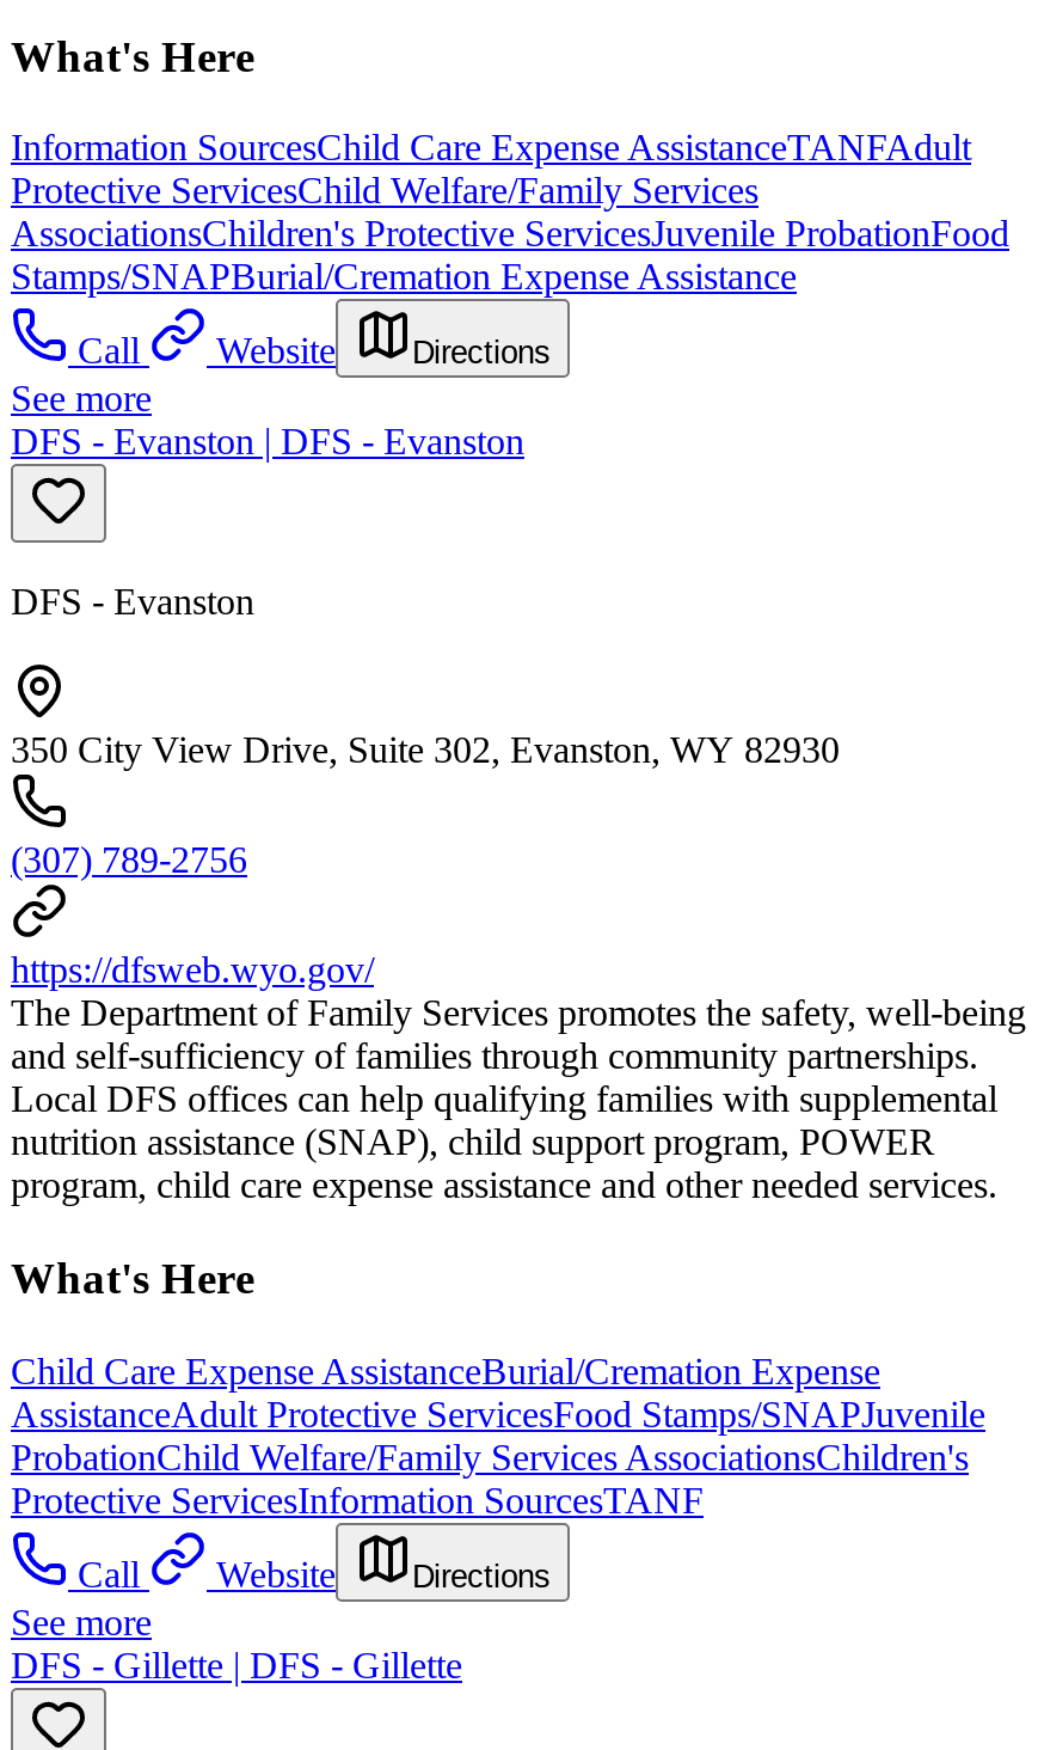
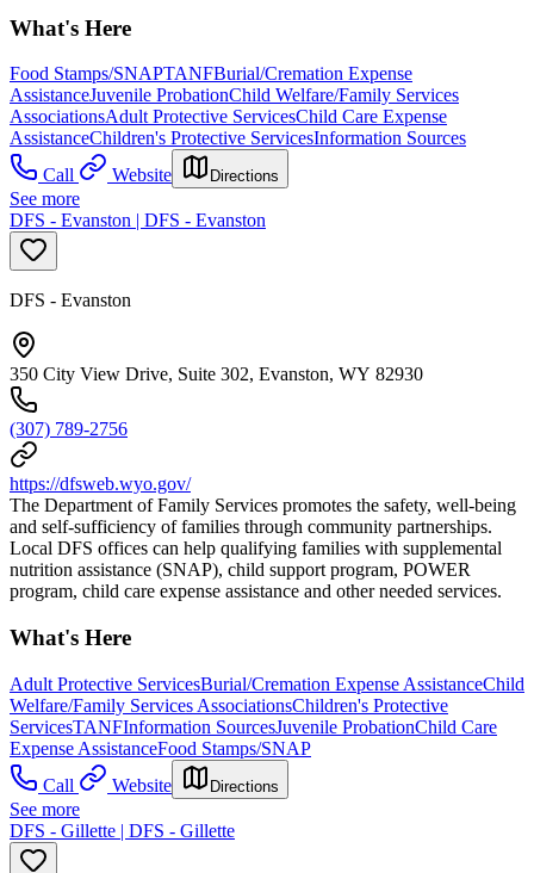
[11,128,1009,297] Information SourcesChild Care Expense AssistanceTANFAdult | Protective ServicesChild Welfare/Family Services | AssociationsChildren's Protective ServicesJuvenile ProbationFood | Stamps/SNAPBurial/Cremation Expense Assistance -> [10,64,466,148] Food Stamps/SNAPTANFBurial/Cremation Expense | AssistanceJuvenile ProbationChild Welfare/Family Services | AssociationsAdult Protective ServicesChild Care Expense | AssistanceChildren's Protective ServicesInformation Sources
[11,1351,985,1520] Child Care Expense AssistanceBurial/Cremation Expense | AssistanceAdult Protective ServicesFood Stamps/SNAPJuvenile | ProbationChild Welfare/Family Services AssociationsChildren's | Protective ServicesInformation SourcesTANF -> [10,674,524,758] Adult Protective ServicesBurial/Cremation Expense AssistanceChild | Welfare/Family Services AssociationsChildren's Protective | ServicesTANFInformation SourcesJuvenile ProbationChild Care | Expense AssistanceFood Stamps/SNAP

